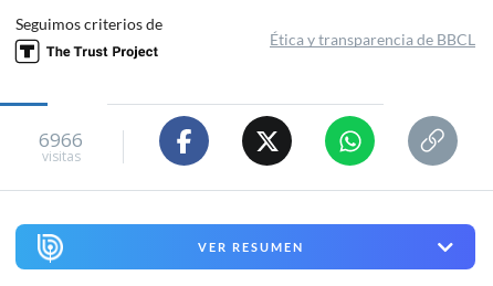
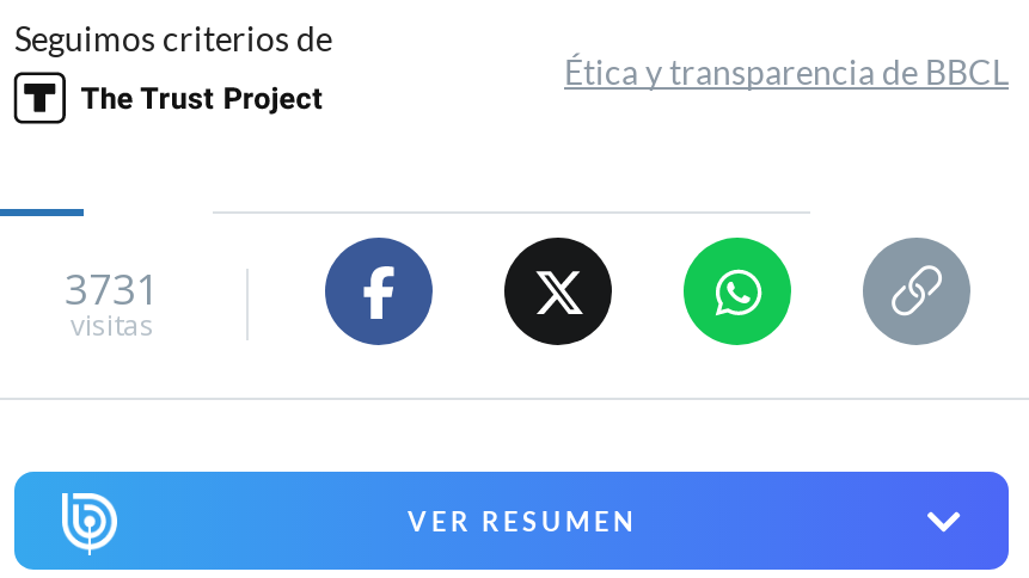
[39,127,83,152] 6966 -> [65,262,160,316] 3731

